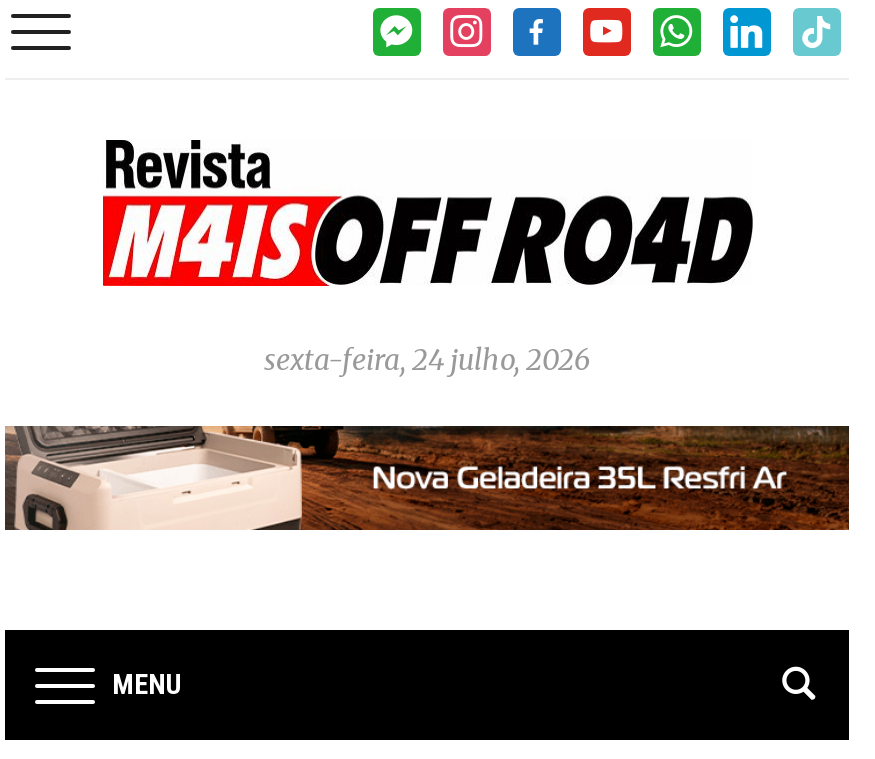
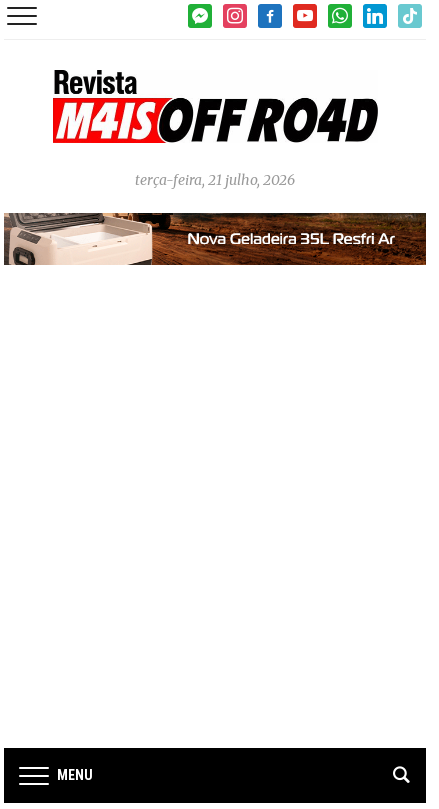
[264,341,590,377] sexta-feira, 24 julho, 2026 -> [135,170,295,188] terça-feira, 21 julho, 2026

